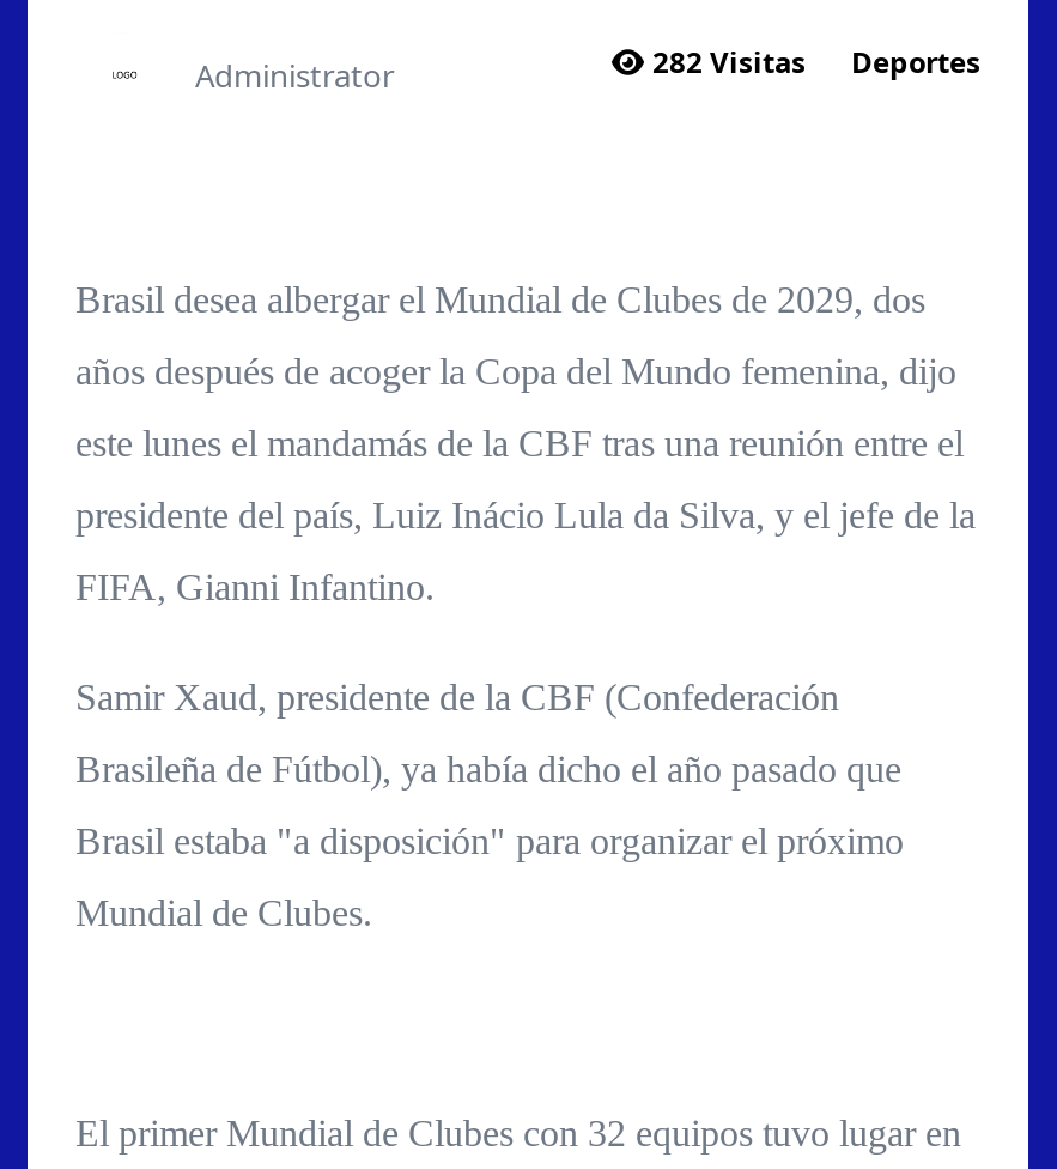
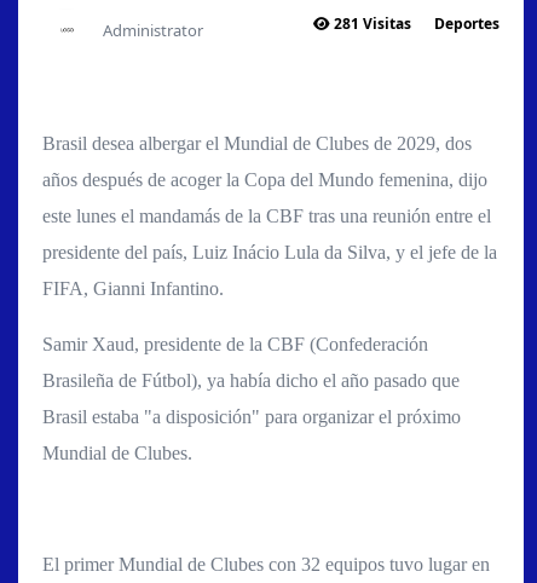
[645,42,980,83] 282 Visitas Deportes -> [330,13,500,34] 281 Visitas Deportes

